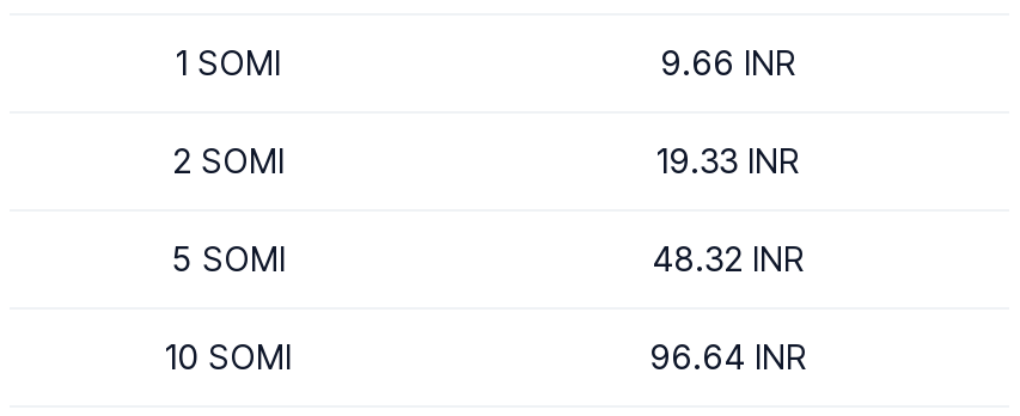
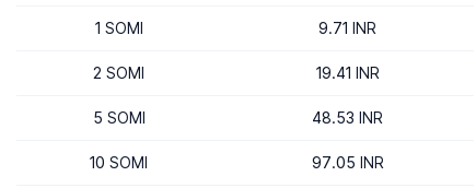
[660,42,796,82] 9.66 INR -> [318,19,376,37] 9.71 INR
[656,140,800,181] 19.33 INR -> [316,63,379,82] 19.41 INR
[652,238,805,279] 48.32 INR -> [312,108,383,127] 48.53 INR
[649,336,807,377] 96.64 INR -> [311,153,384,172] 97.05 INR

